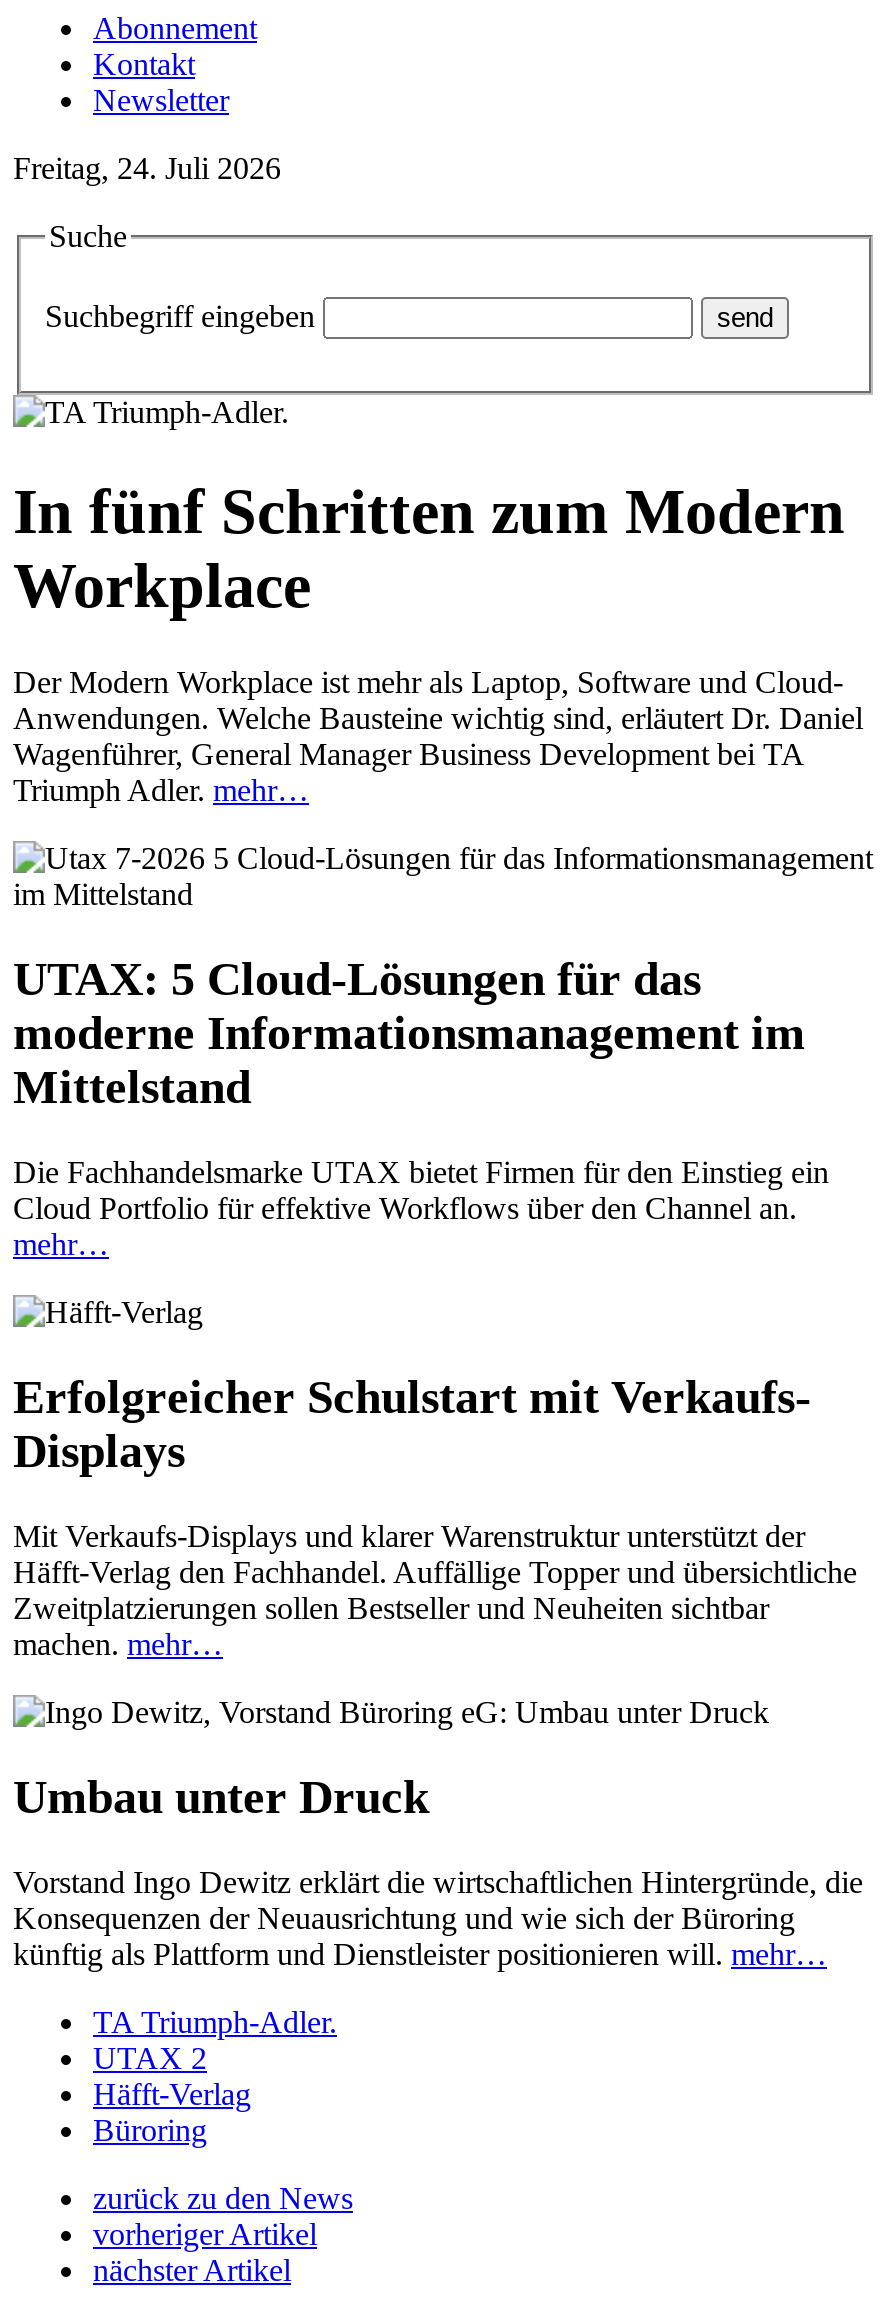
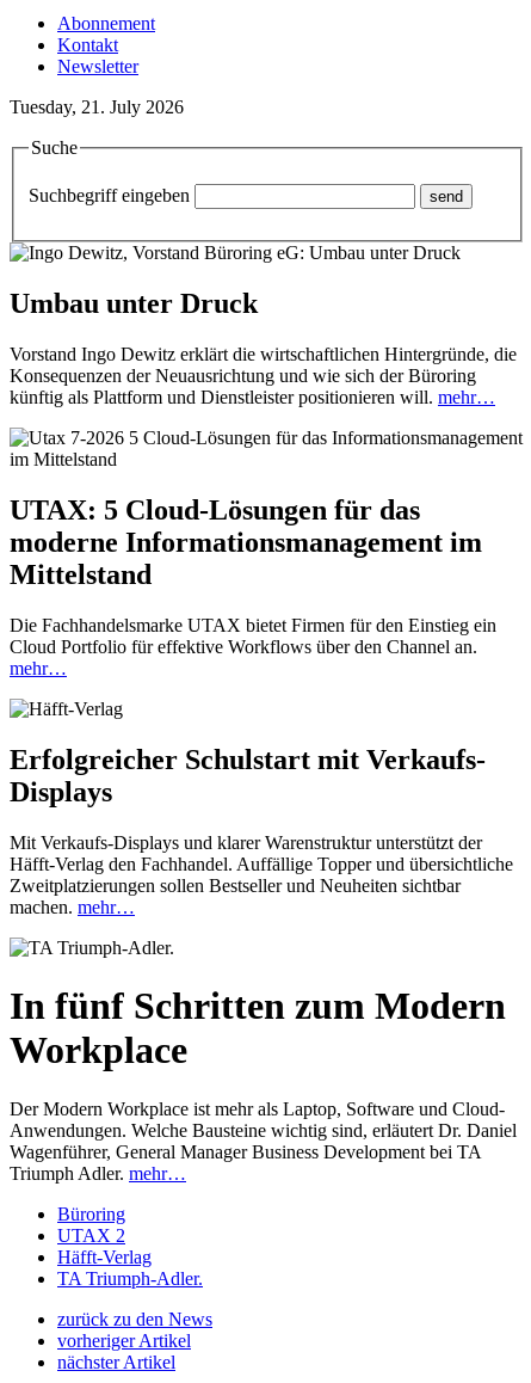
[13,151,281,185] Freitag, 24. Juli 2026 -> [10,97,184,117] Tuesday, 21. July 2026
moved [13,475,845,621] -> [10,984,506,1072]: In fünf Schritten zum Modern | Workplace
moved [13,666,863,808] -> [10,1099,517,1183]: Der Modern Workplace ist mehr als Laptop, Software und Cloud- | Anwendungen. Welche Bausteine wichtig sind, erläutert Dr. Daniel | Wagenführer, General Manager Business Development bei TA | Triumph Adler. mehr…
moved [13,953,857,1661] -> [10,495,513,917]: UTAX: 5 Cloud-Lösungen für das | moderne Informationsmanagement im | Mittelstand | ... | Zweitplatzierungen sollen Bestseller und Neuheiten sichtbar | machen. mehr…
moved [13,1771,429,1823] -> [10,288,258,319]: Umbau unter Druck
moved [13,1865,863,1971] -> [10,344,517,408]: Vorstand Ingo Dewitz erklärt die wirtschaftlichen Hintergründe, die | Konsequenzen der Neuausrichtung und wie sich der Büroring | künftig als Plattform und Dienstleister positionieren will. mehr…
moved [93,2005,337,2039] -> [57,1268,203,1288]: TA Triumph-Adler.
moved [93,2113,207,2147] -> [57,1204,125,1224]: Büroring

